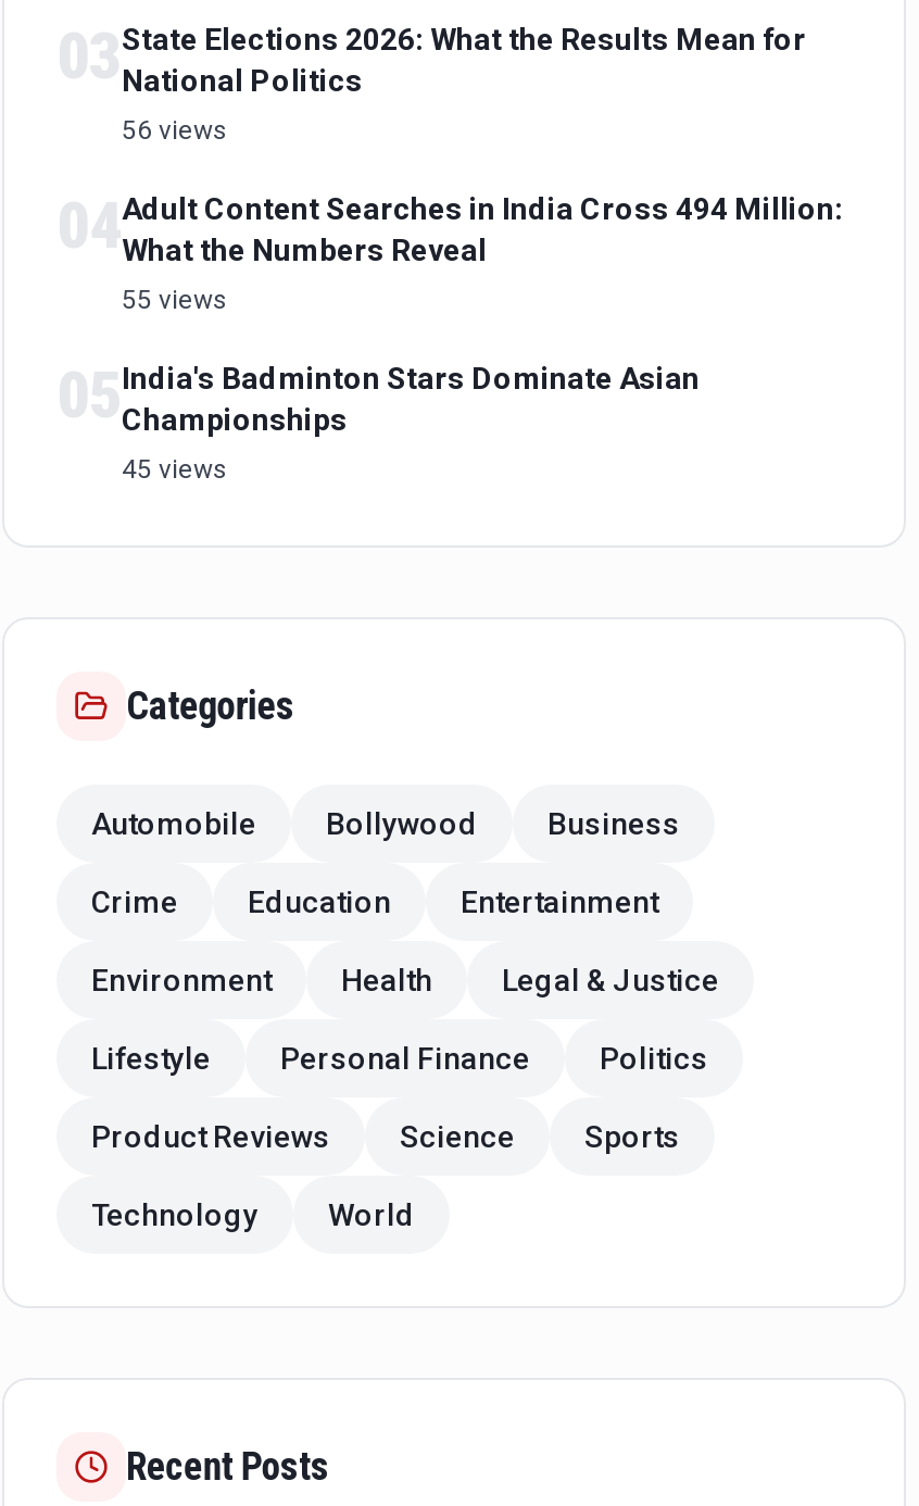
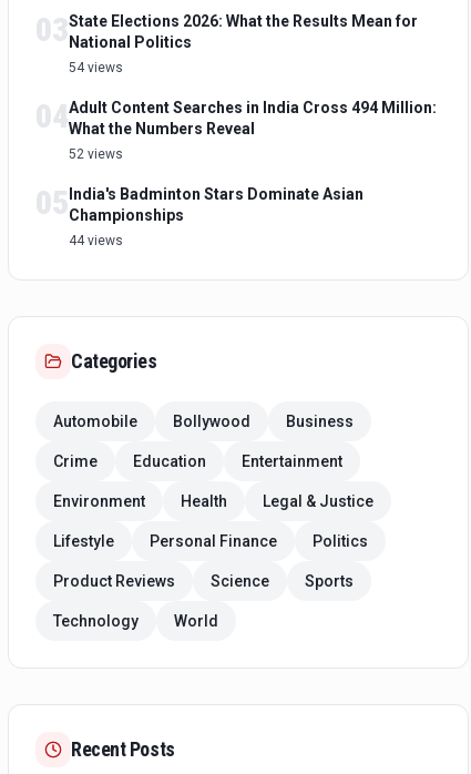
[122,115,228,146] 56 views -> [69,60,123,75] 54 views
[122,285,228,315] 55 views -> [69,146,123,162] 52 views
[122,454,228,485] 45 views -> [69,233,123,248] 44 views

